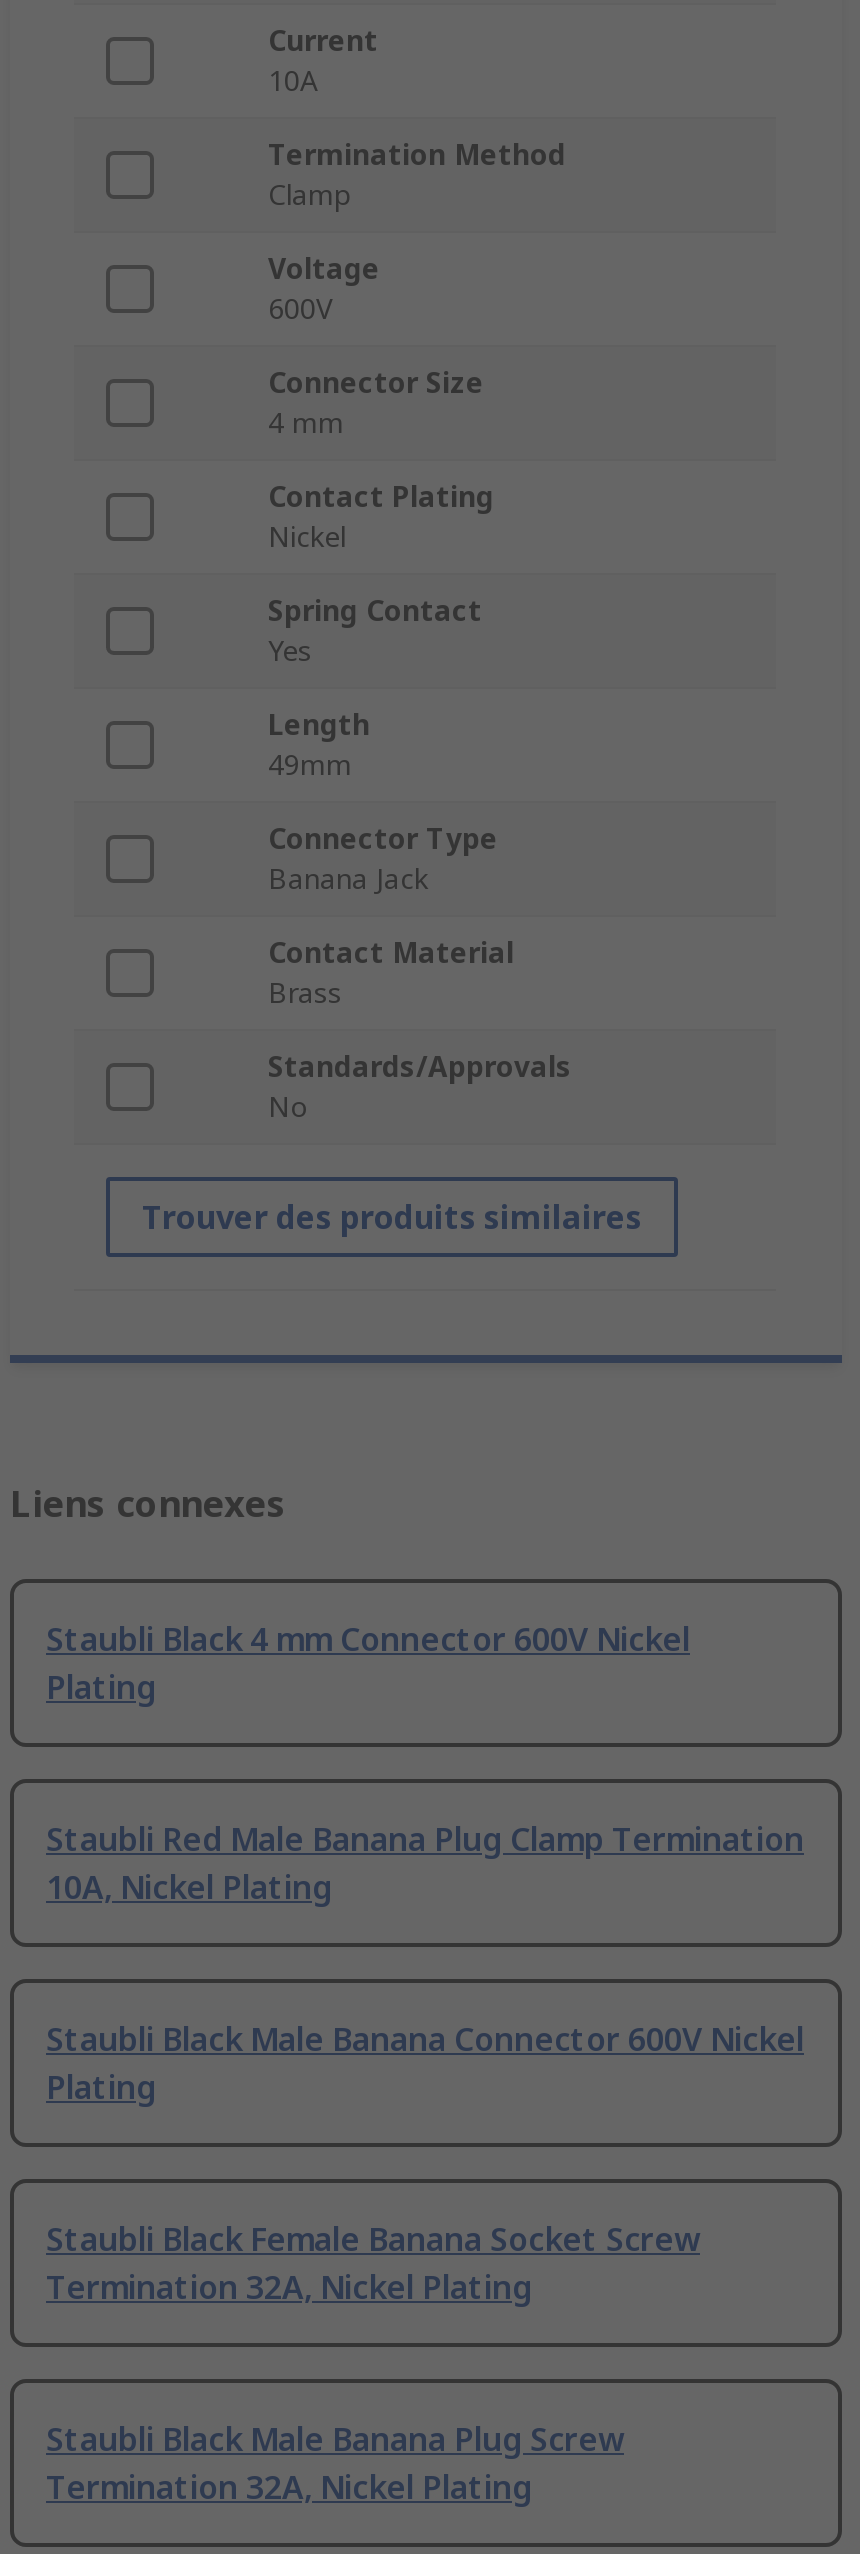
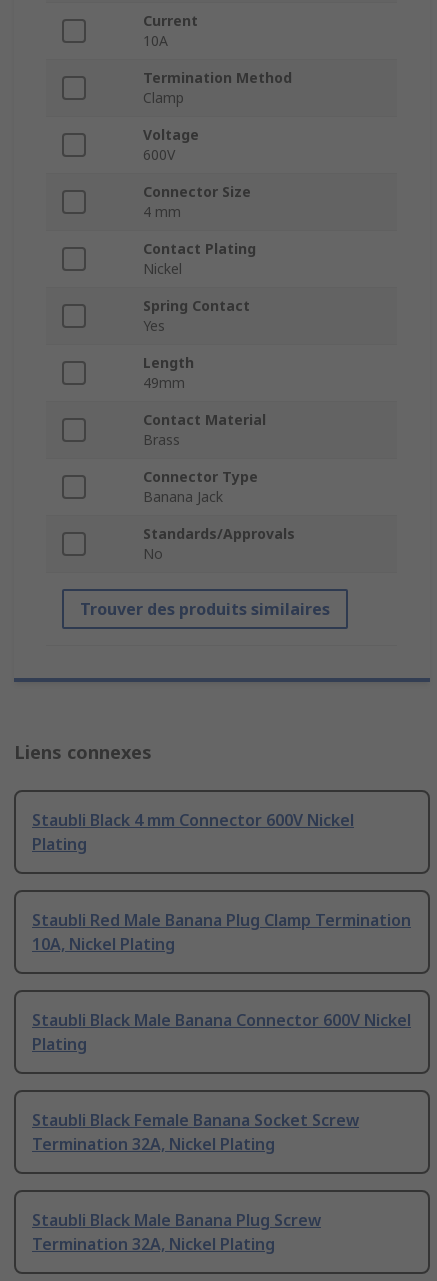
moved [268,820,498,898] -> [143,467,258,506]: Connector Type | Banana Jack
moved [268,934,514,1012] -> [143,410,266,449]: Contact Material | Brass

